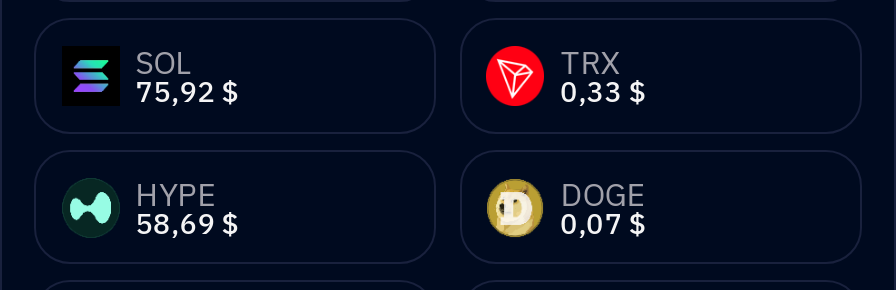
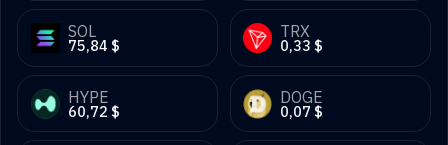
[135,72,239,110] 75,92 $ -> [68,36,120,55] 75,84 $
[135,203,239,241] 58,69 $ -> [68,102,120,121] 60,72 $

